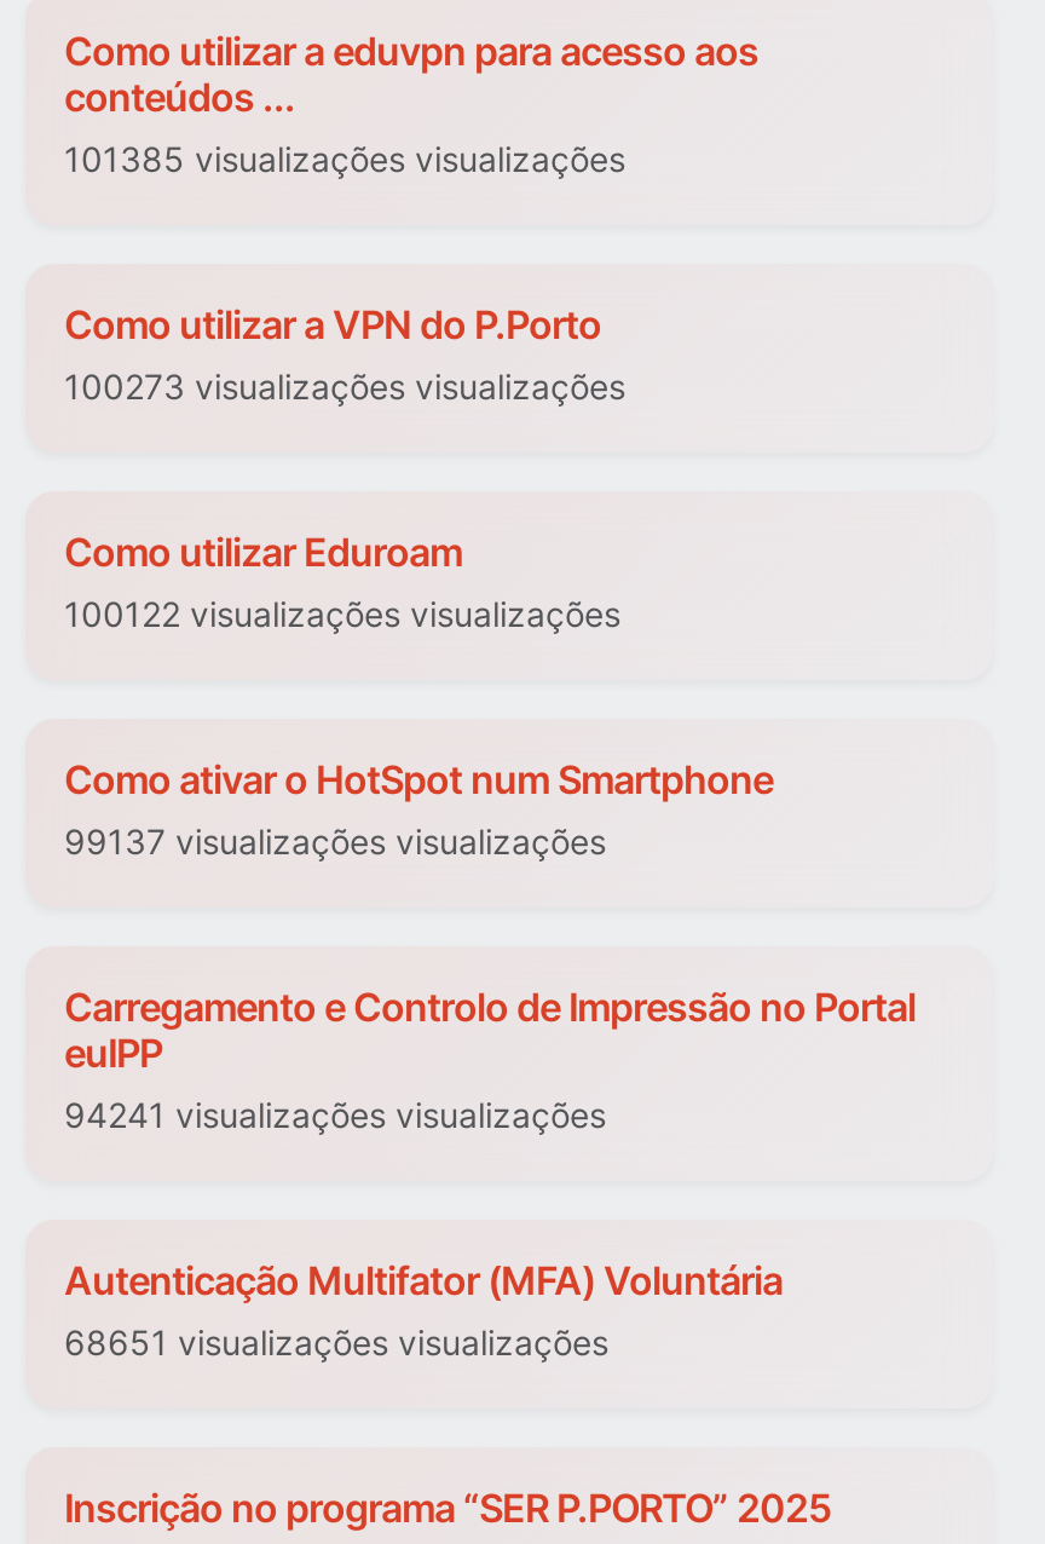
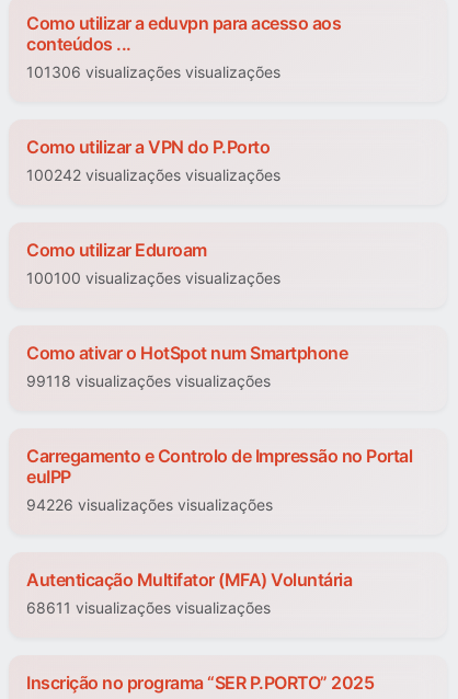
[64,139,625,180] 101385 visualizações visualizações -> [26,63,280,82] 101306 visualizações visualizações
[64,367,625,408] 100273 visualizações visualizações -> [26,166,280,185] 100242 visualizações visualizações
[64,594,620,635] 100122 visualizações visualizações -> [26,269,280,288] 100100 visualizações visualizações
[64,822,606,863] 99137 visualizações visualizações -> [26,372,271,391] 99118 visualizações visualizações
[64,1095,606,1136] 94241 visualizações visualizações -> [26,496,273,514] 94226 visualizações visualizações
[64,1323,608,1364] 68651 visualizações visualizações -> [26,599,271,617] 68611 visualizações visualizações

